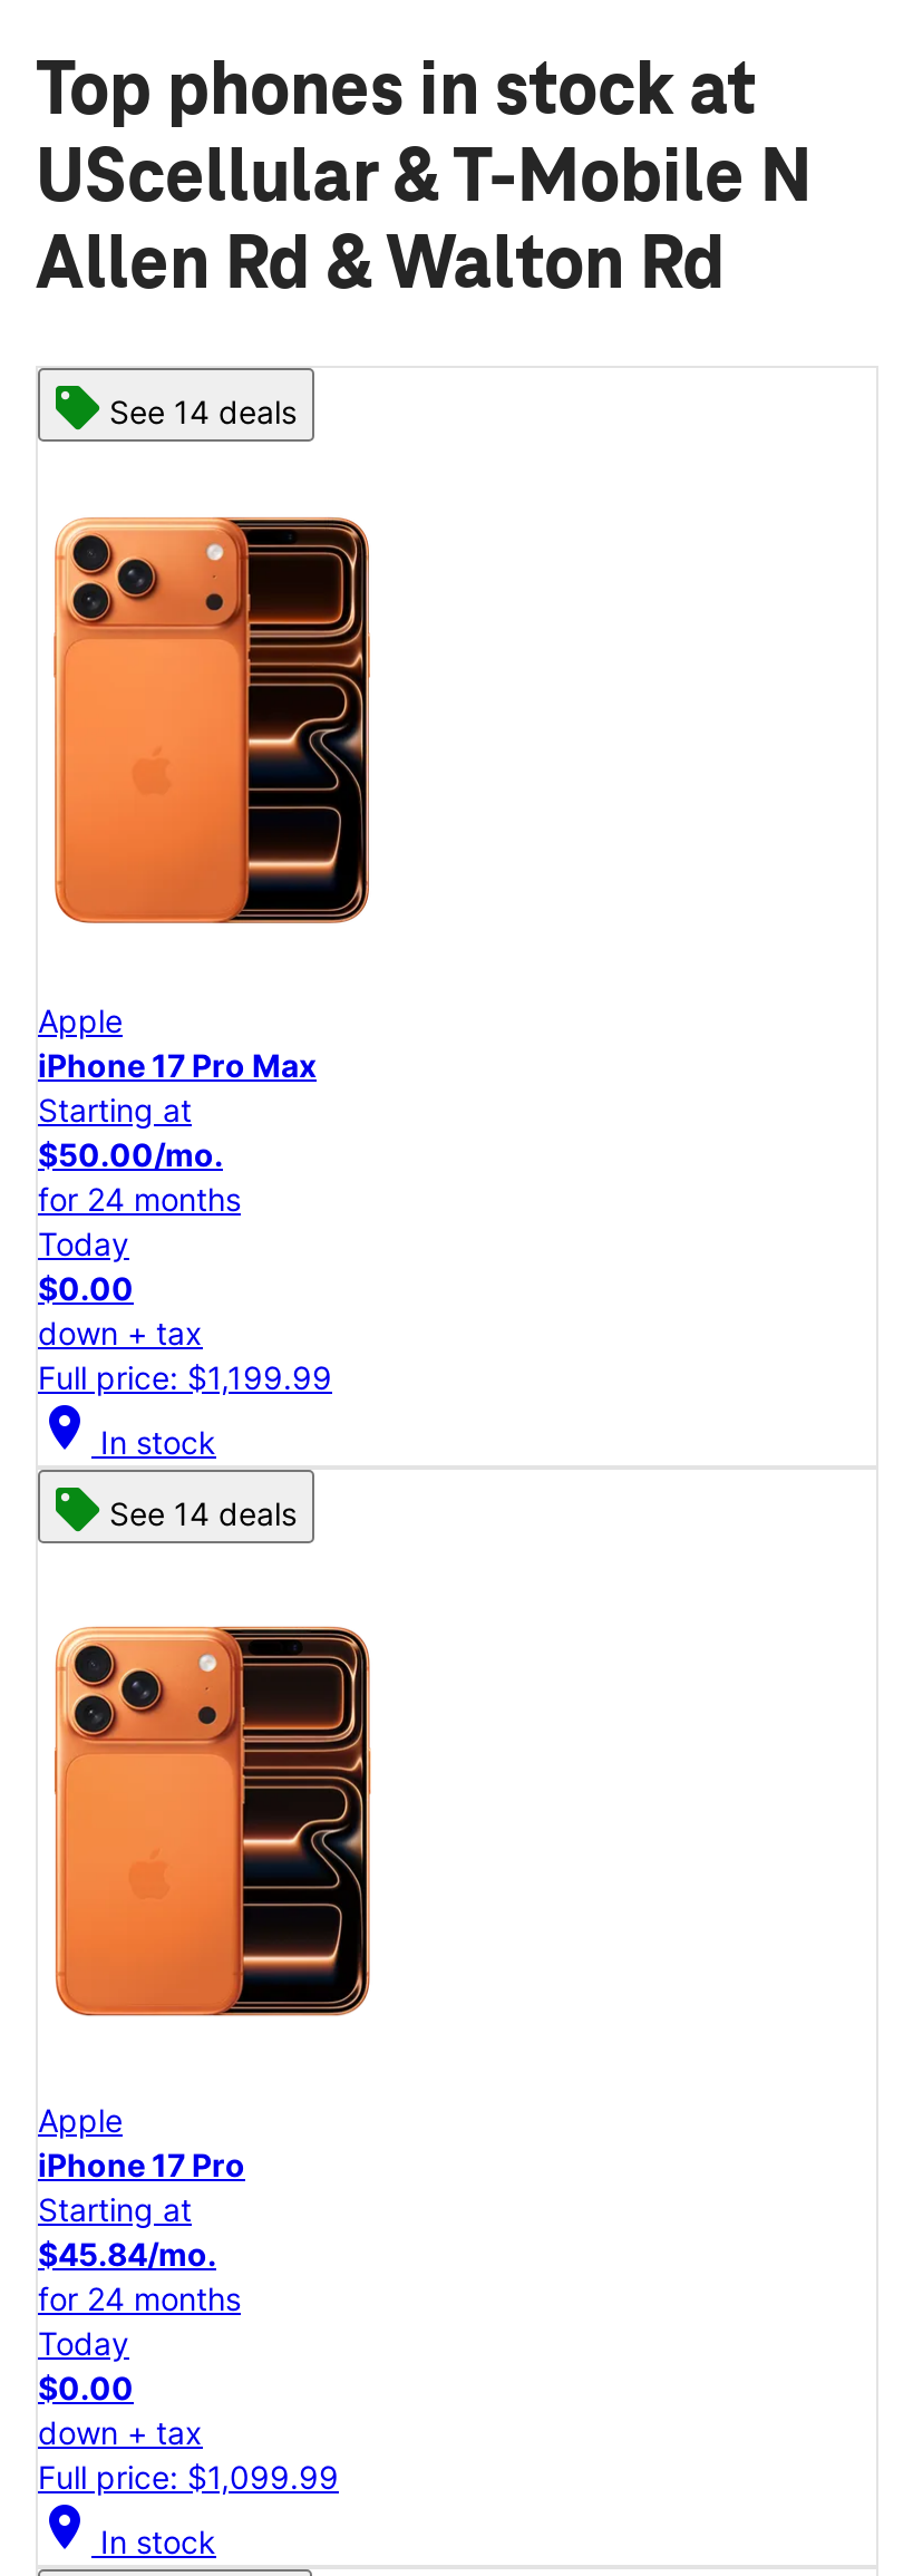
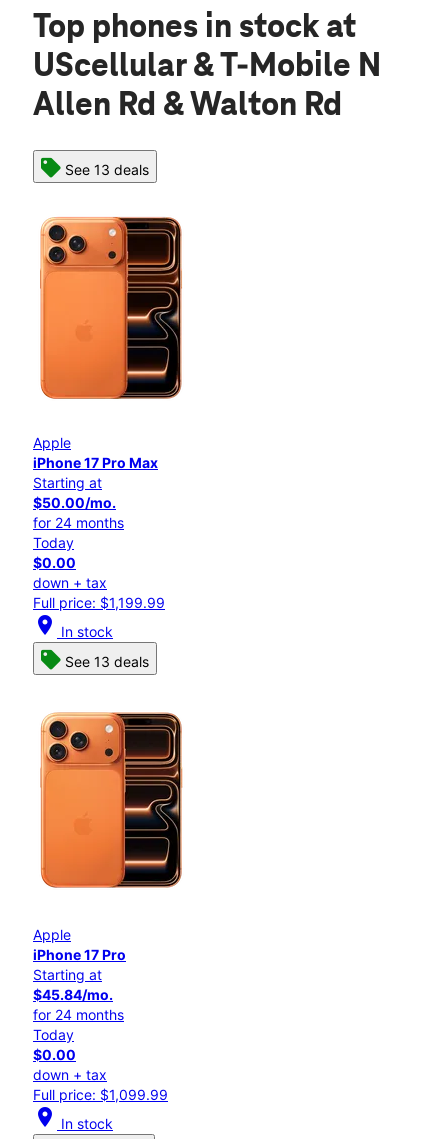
[109,393,297,431] See 14 deals -> [65,161,149,178] See 13 deals
[109,1494,297,1532] See 14 deals -> [65,653,149,670] See 13 deals

